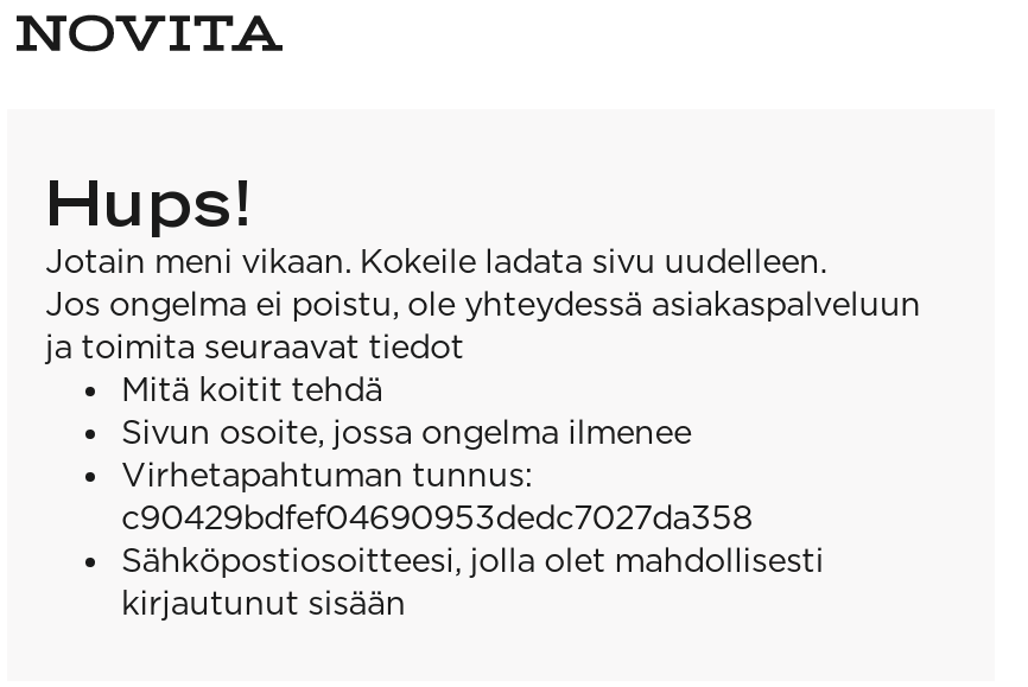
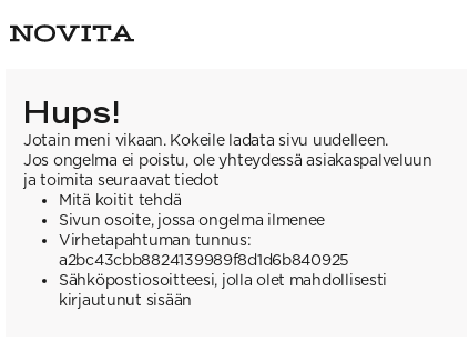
[121,498,753,536] c90429bdfef04690953dedc7027da358 -> [59,251,349,269] a2bc43cbb8824139989f8d1d6b840925

